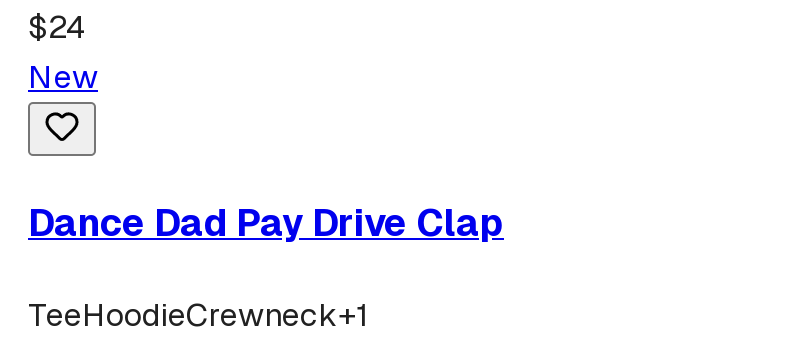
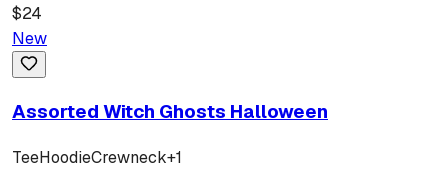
[28,199,504,249] Dance Dad Pay Drive Clap -> [12,99,328,124] Assorted Witch Ghosts Halloween

